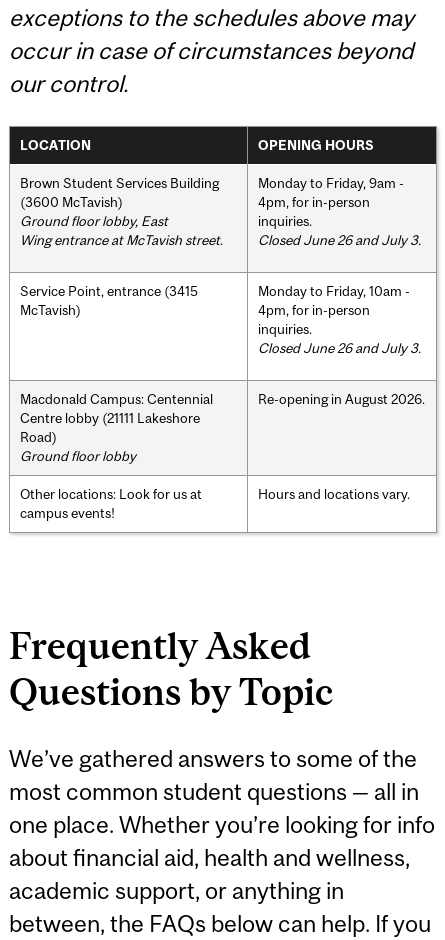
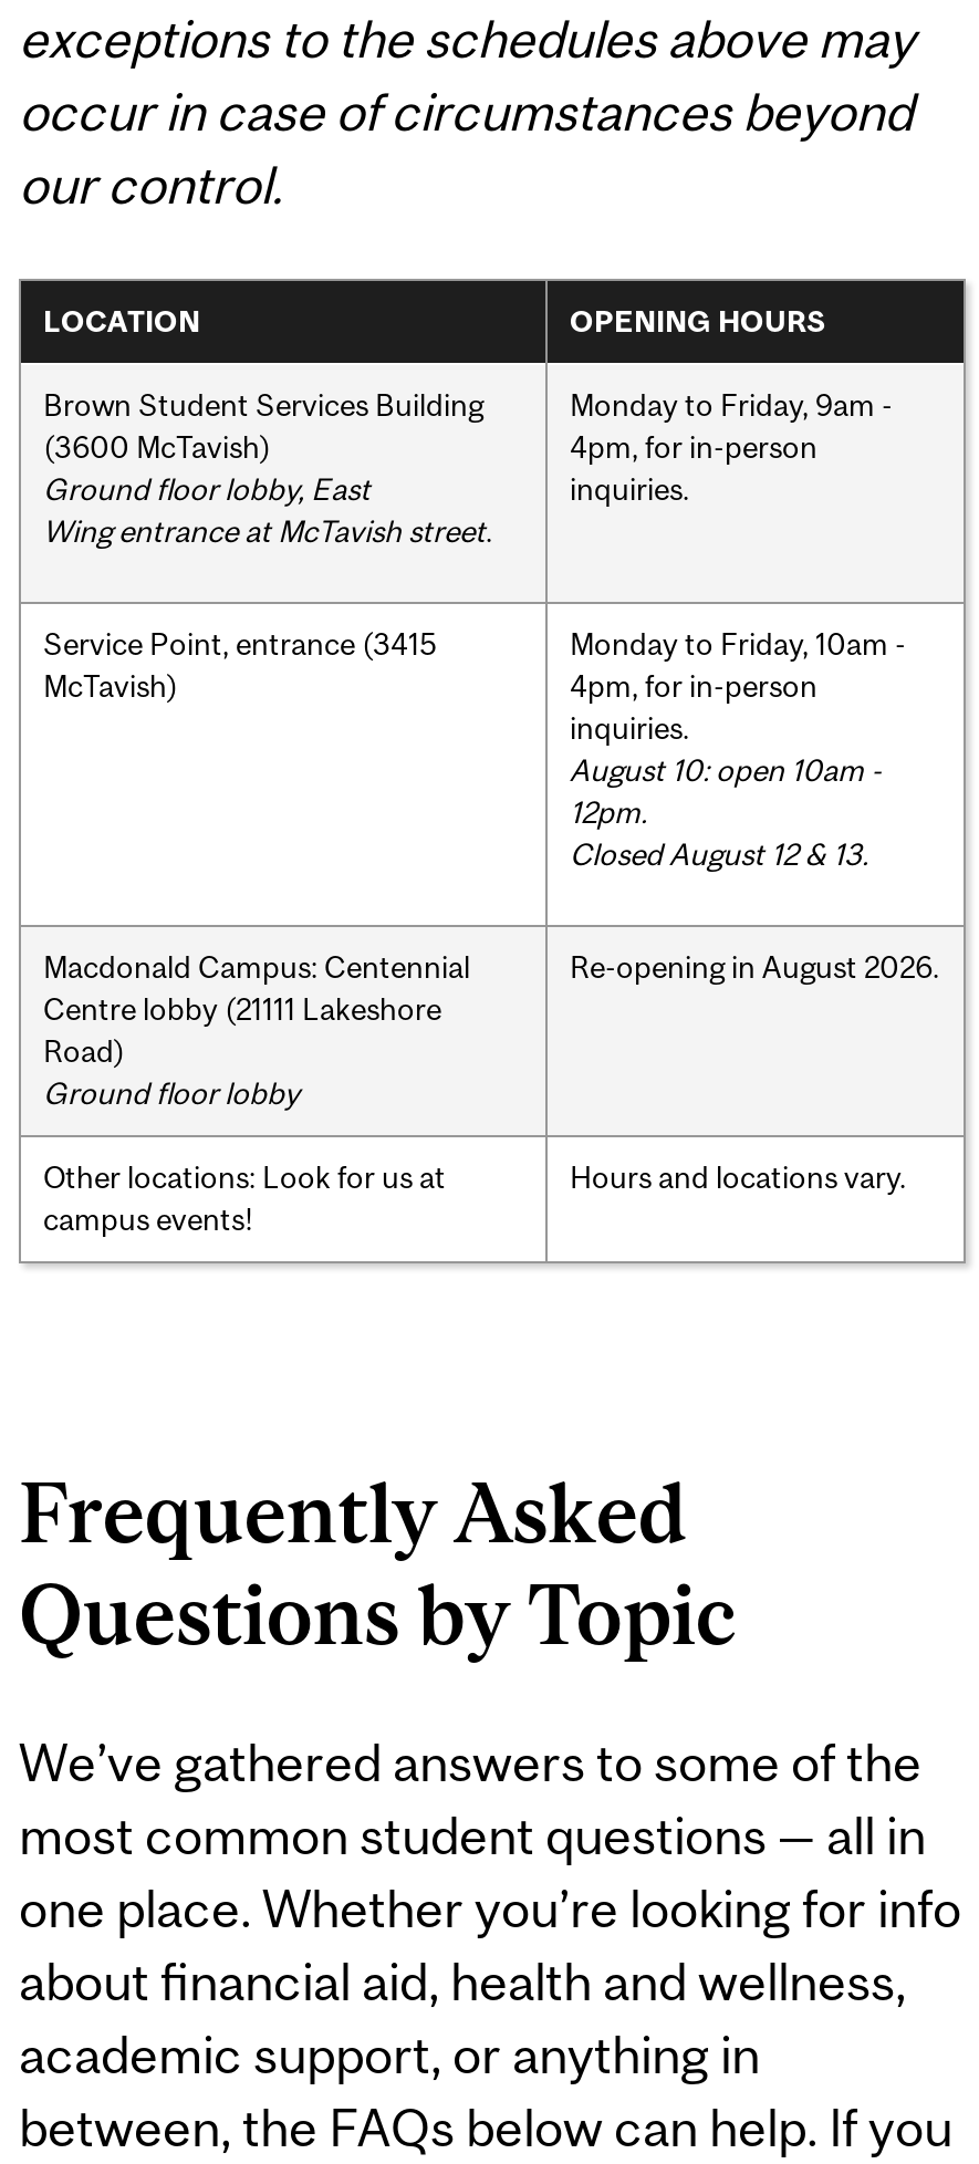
[258,232,421,248] Closed June 26 and July 3. -> none
[258,340,421,356] Closed June 26 and July 3. -> [570,751,882,871] August 10: open 10am - | 12pm. | Closed August 12 & 13.

